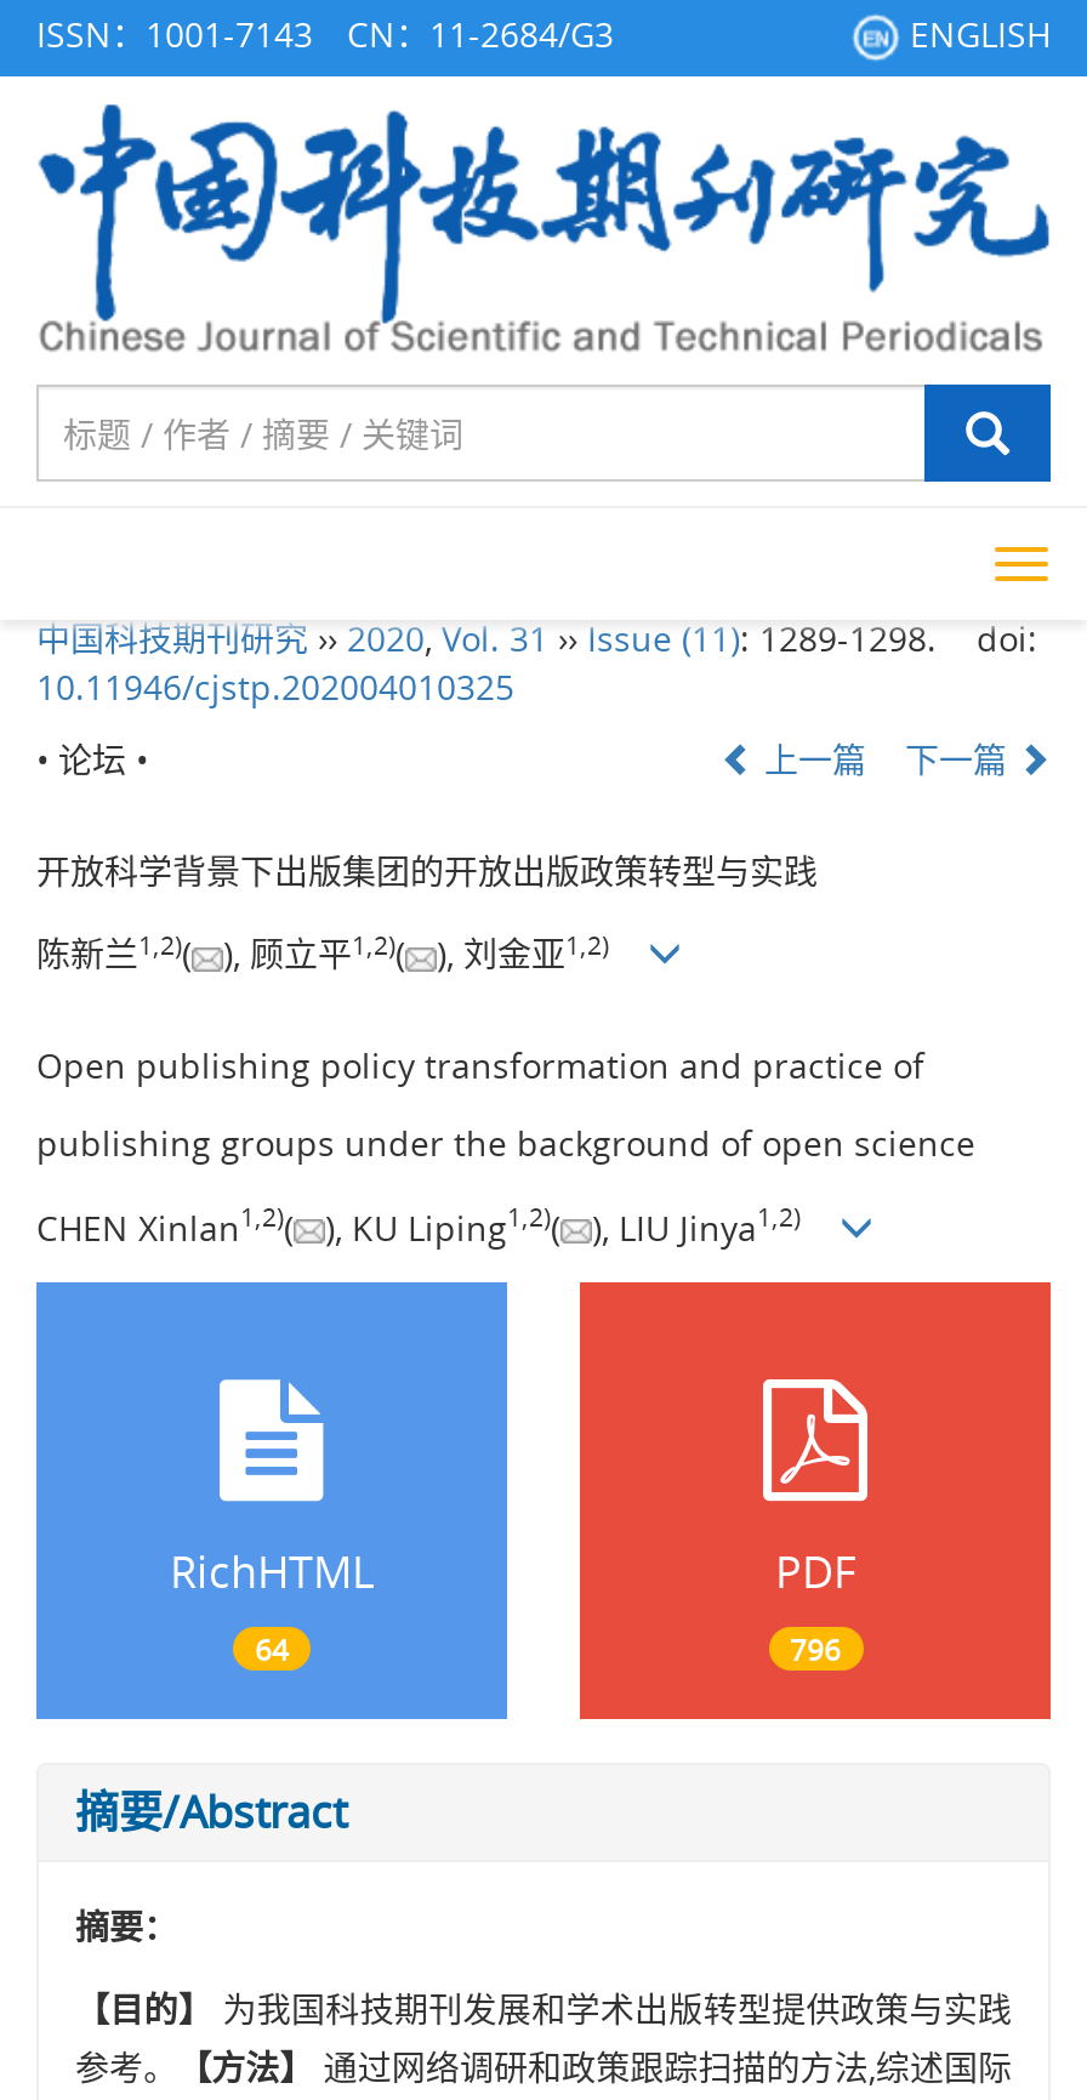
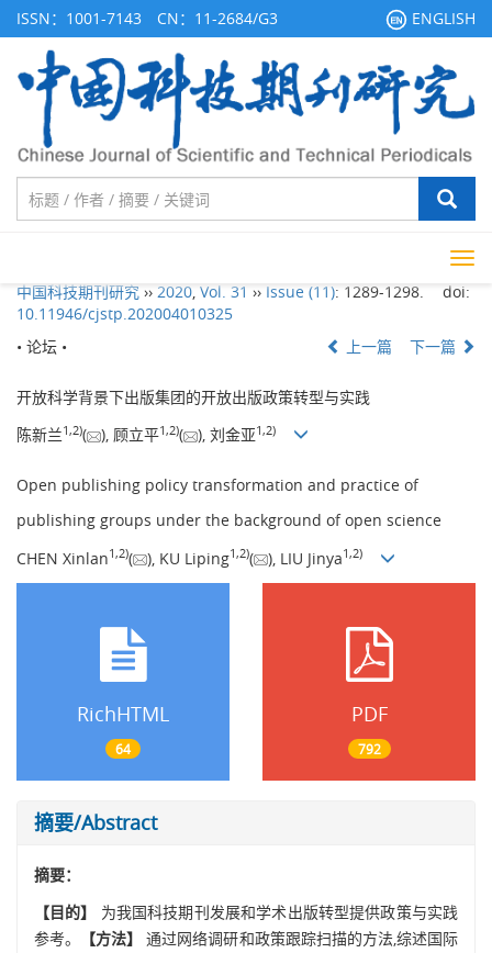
[790,1628,841,1667] 796 -> [357,739,381,757] 792

